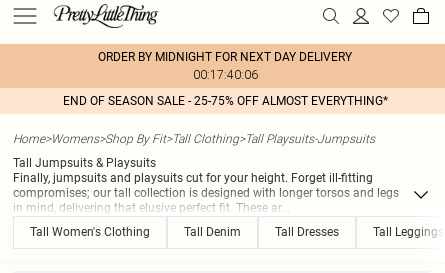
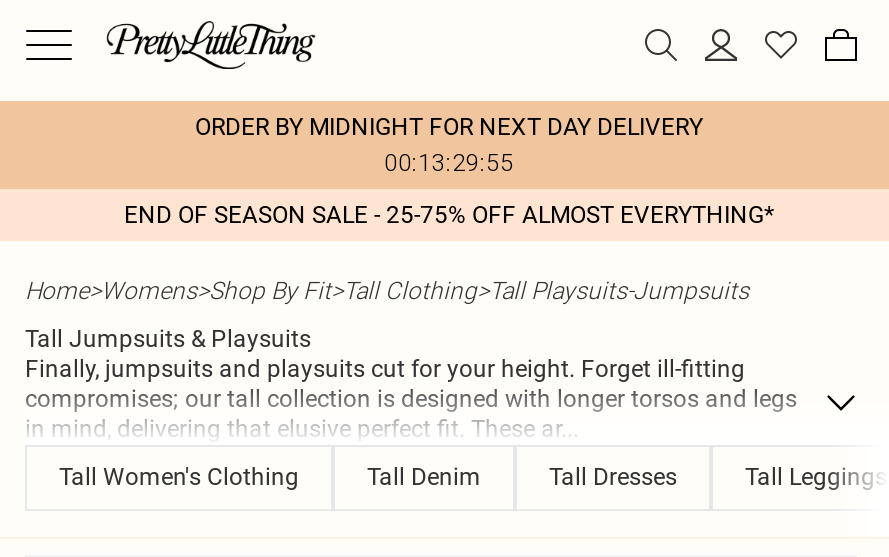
[192,67,257,82] 00:17:40:06 -> [384,147,514,177] 00:13:29:55

